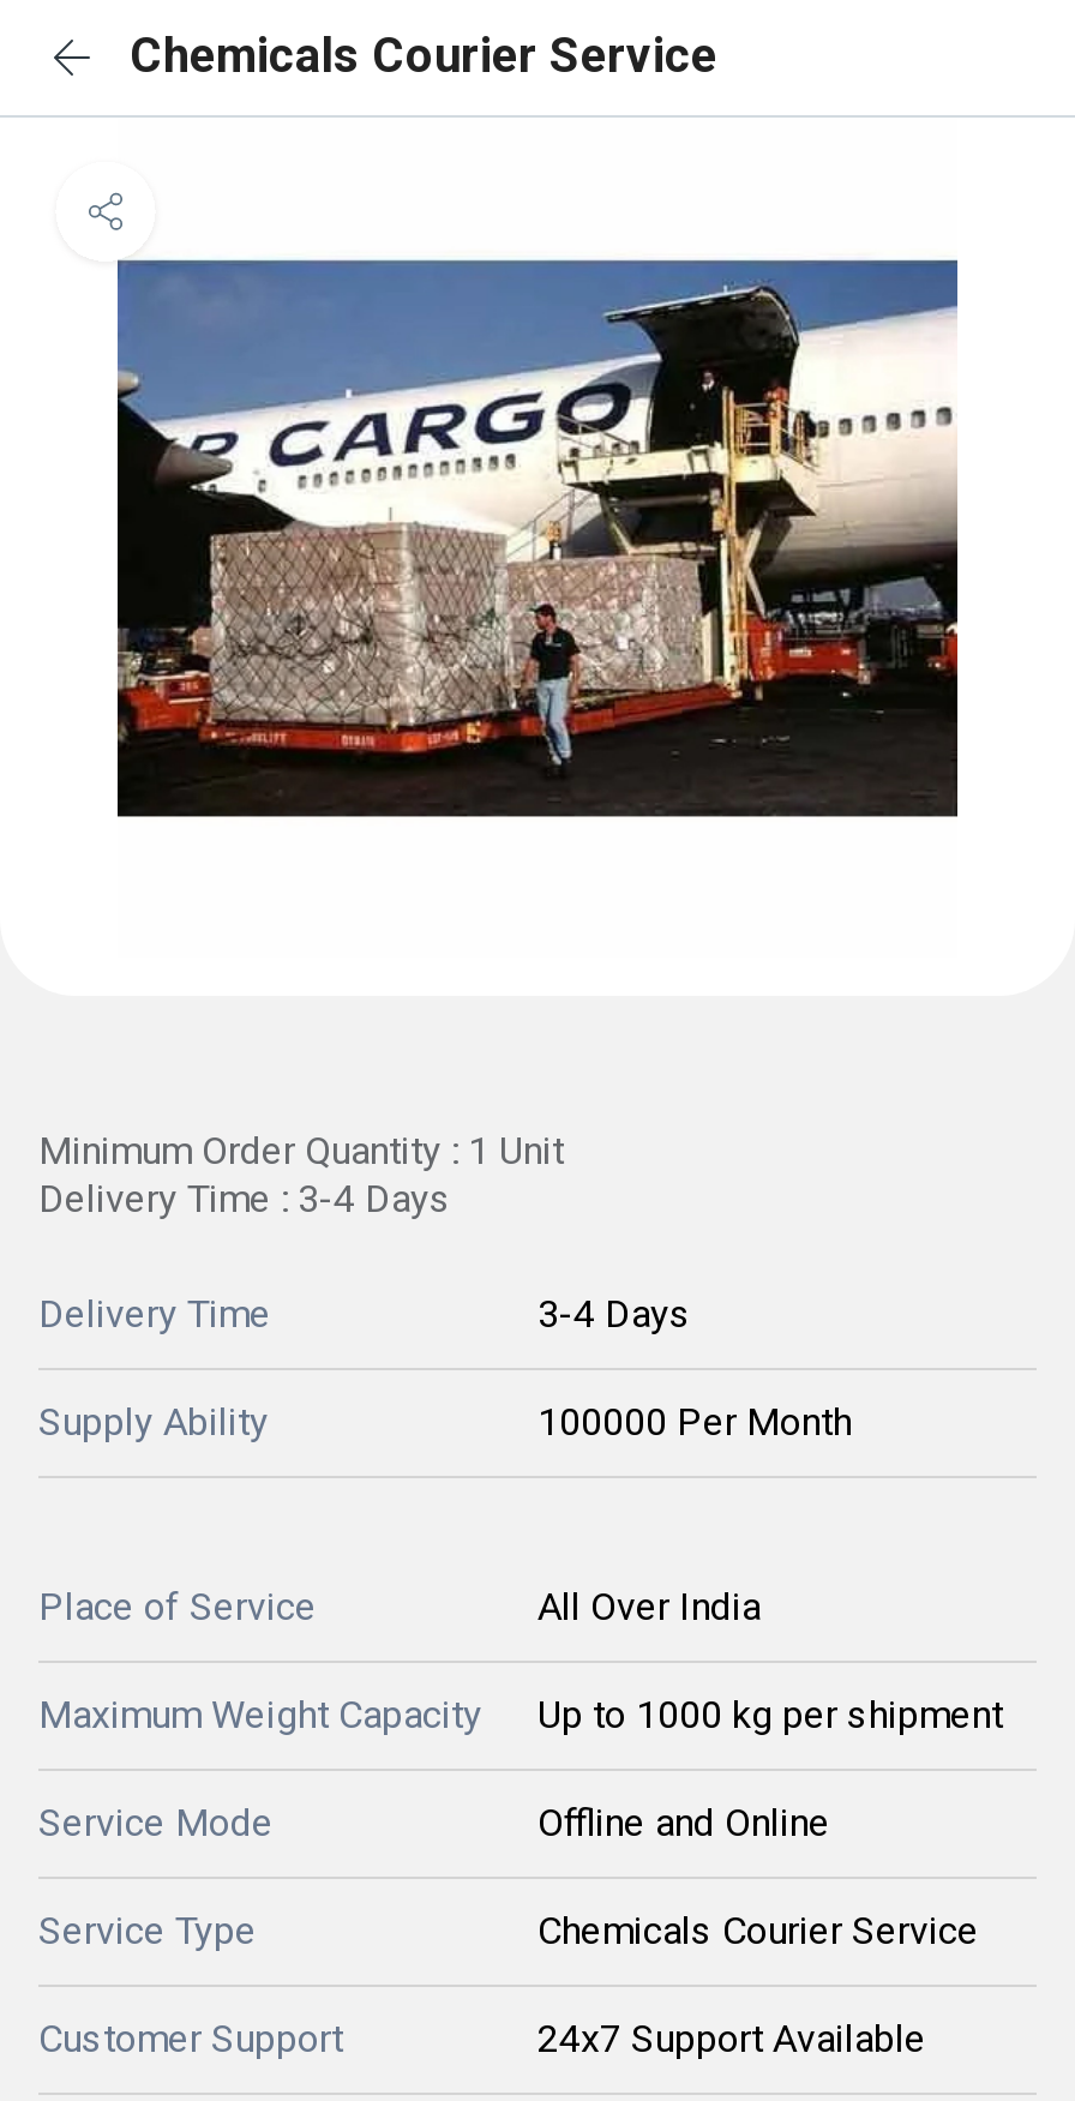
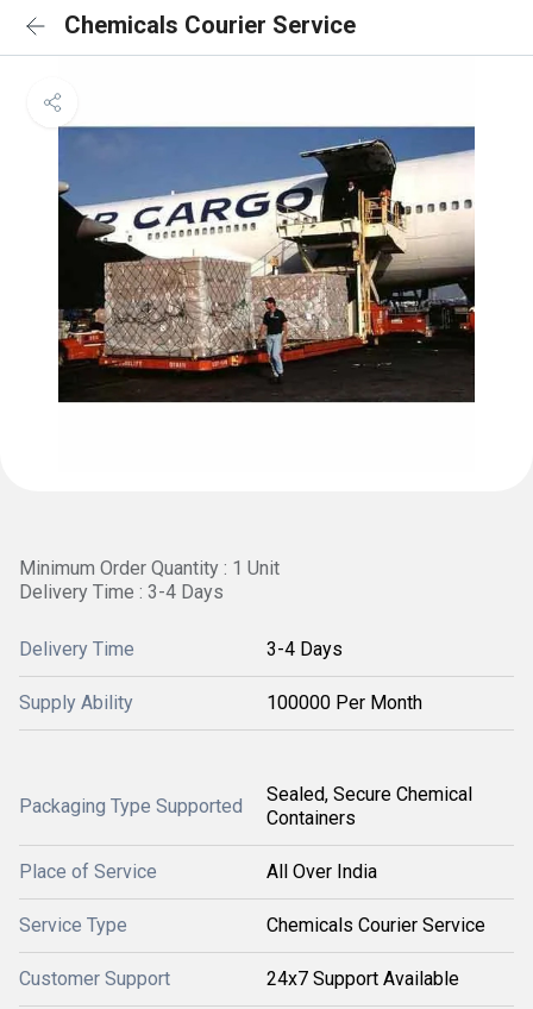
none -> [19,795,243,817] Packaging Type Supported
none -> [266,783,472,829] Sealed, Secure Chemical | Containers
moved [38,1584,761,1629] -> [19,860,377,883]: Place of Service | All Over India
[38,1692,1003,1845] Maximum Weight Capacity | Up to 1000 kg per shipment | Service Mode | Offline and Online -> none

